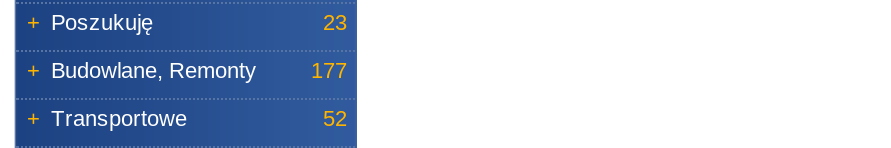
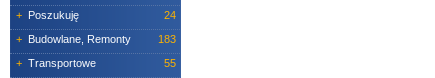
[323,10,347,34] 23 -> [164,9,176,21] 24
[311,58,347,82] 177 -> [158,33,176,45] 183
[323,106,347,130] 52 -> [164,57,176,69] 55

